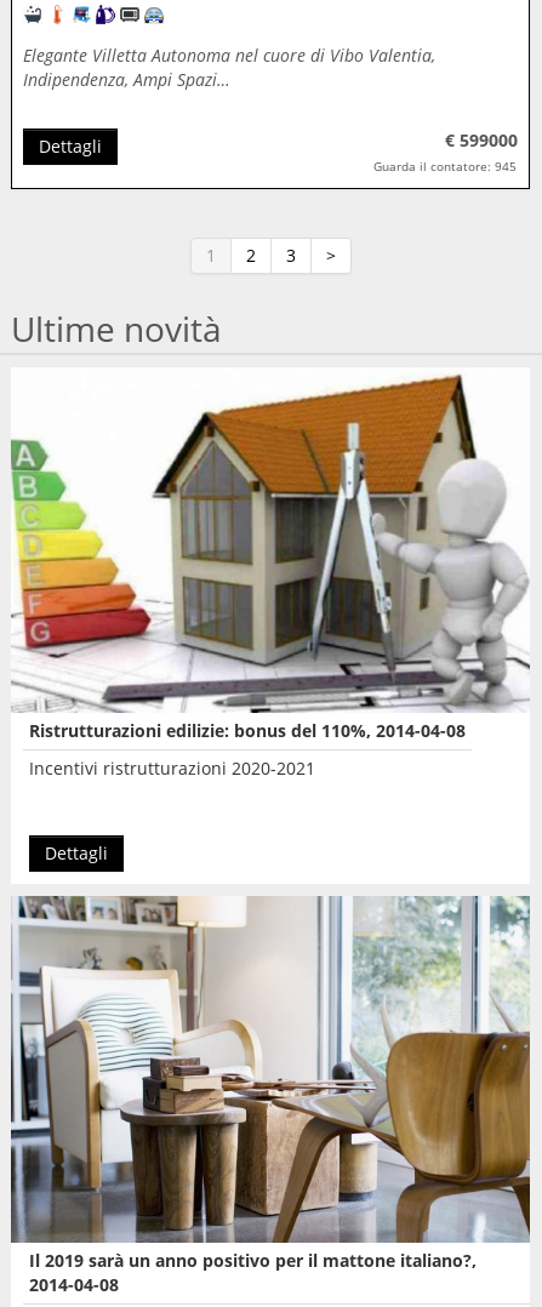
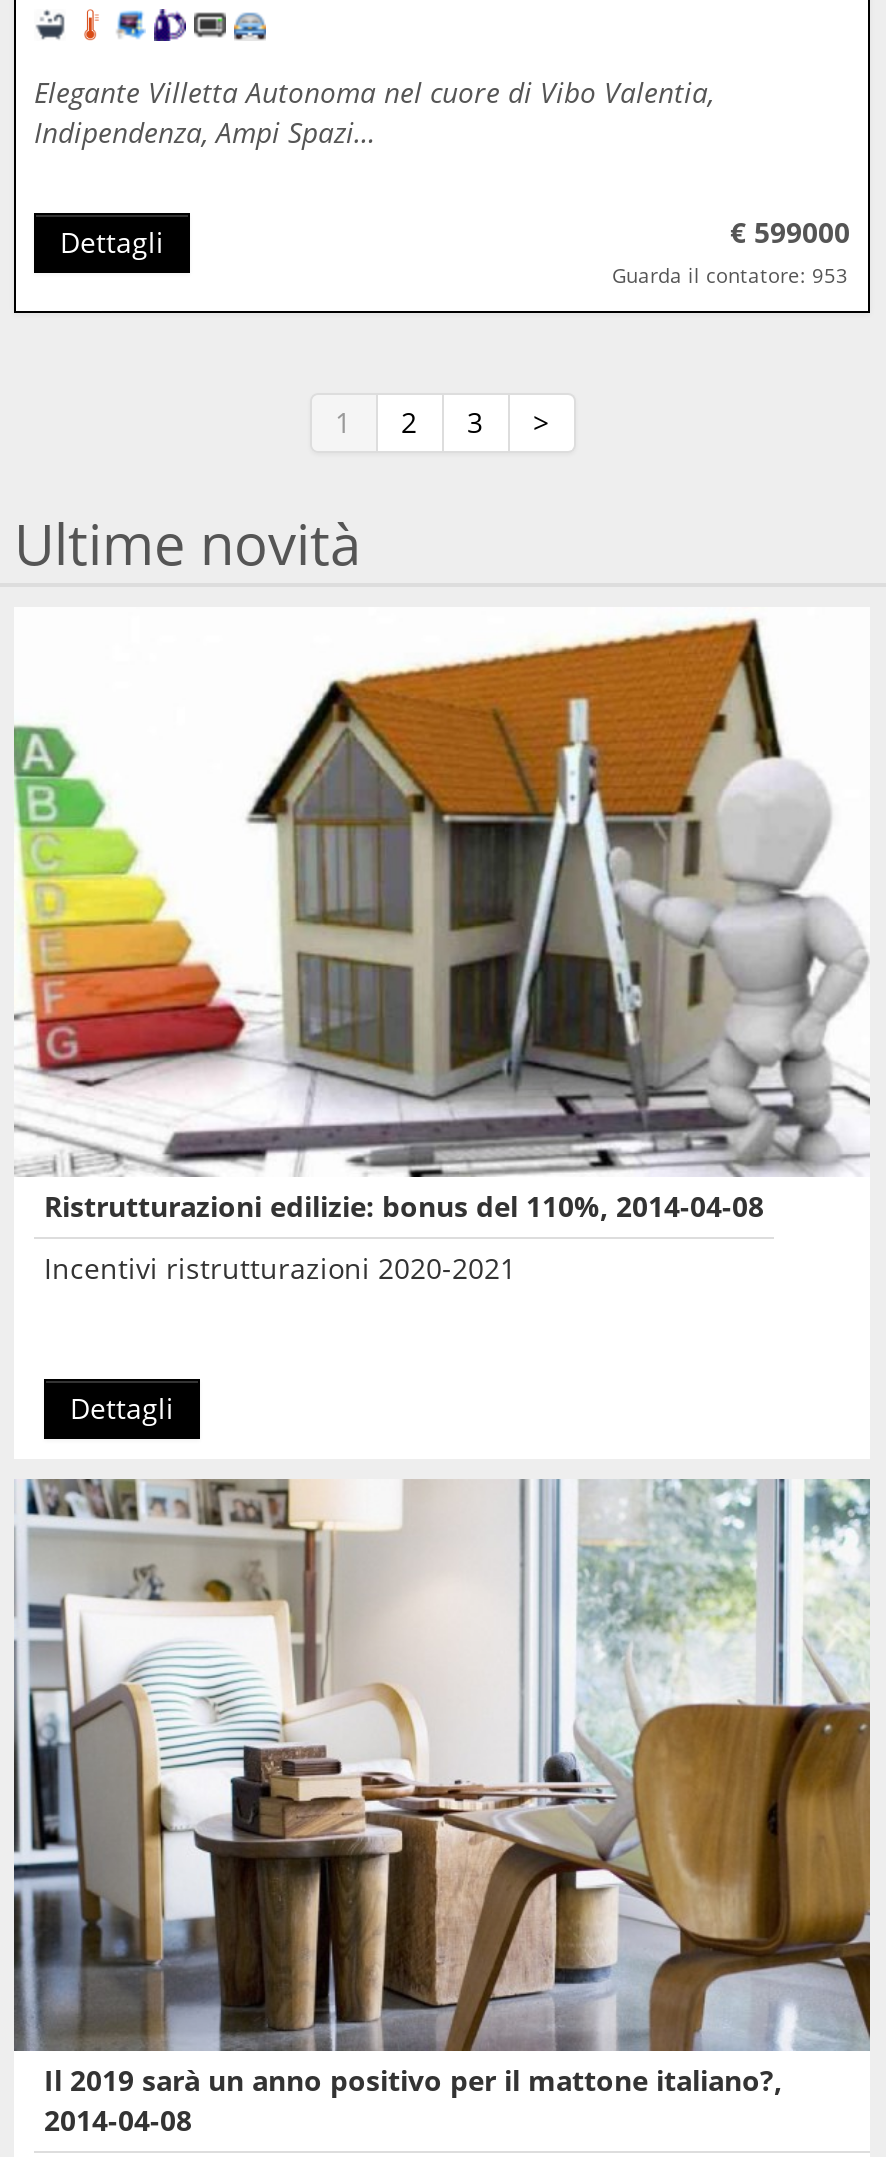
[373,158,517,175] Guarda il contatore: 945 -> [612,261,848,289] Guarda il contatore: 953

